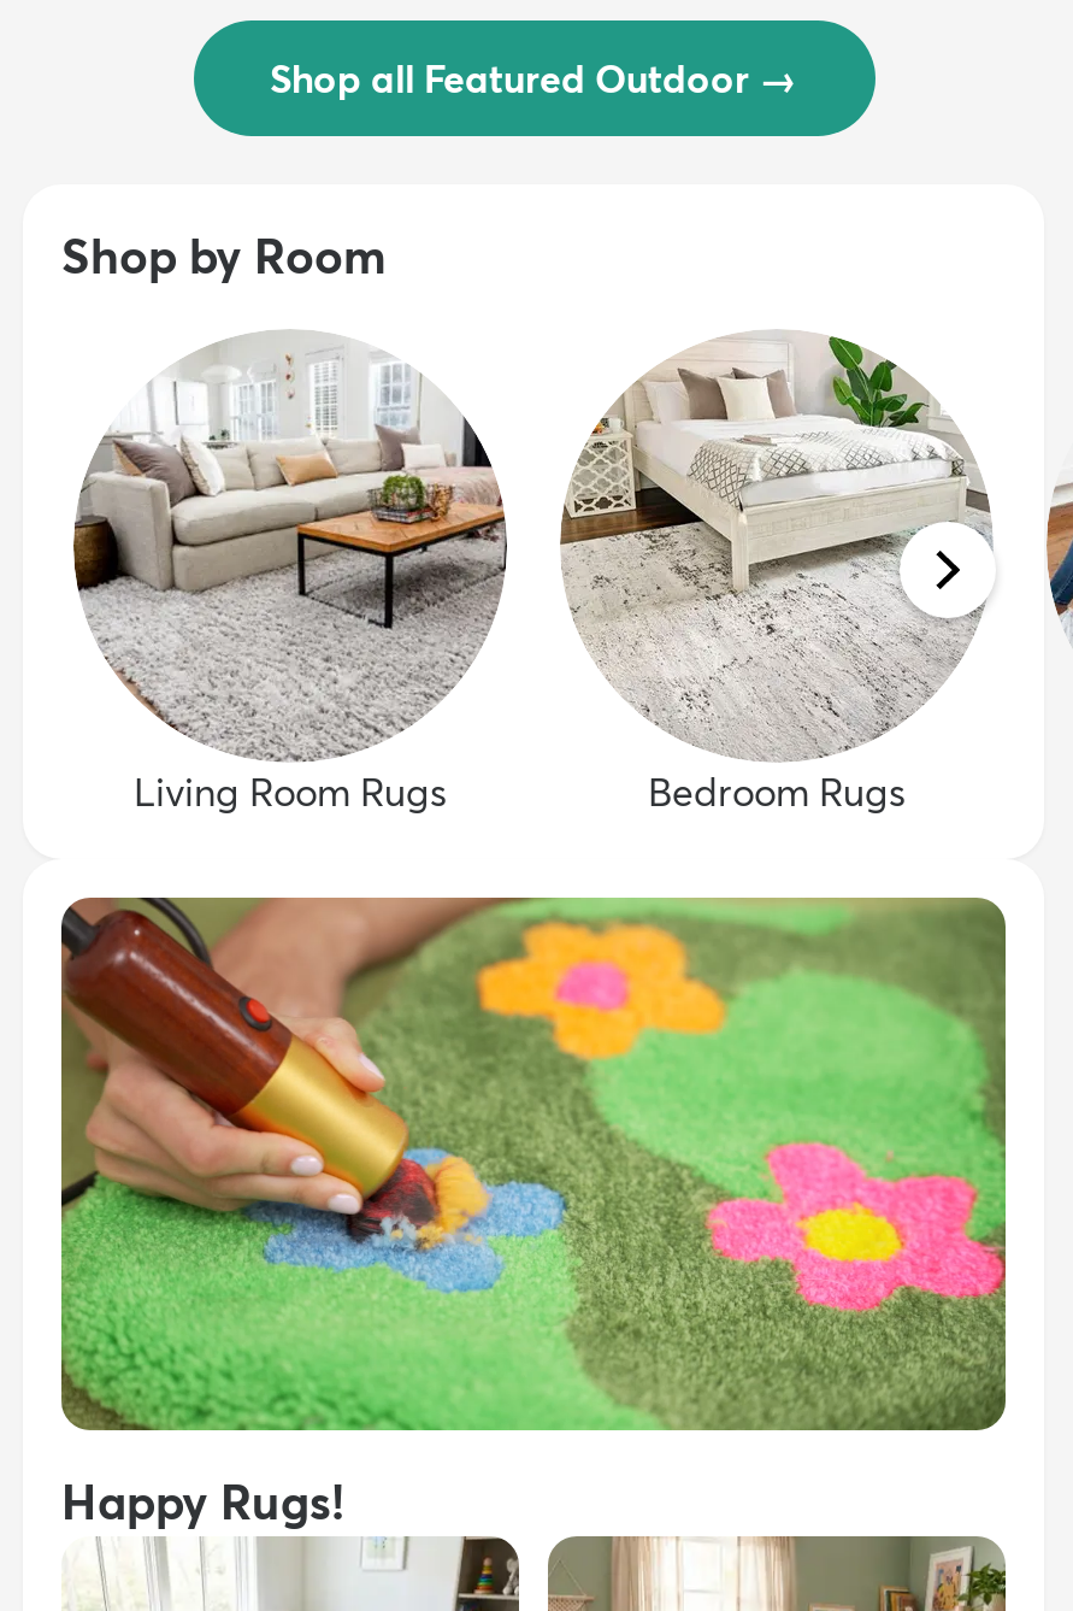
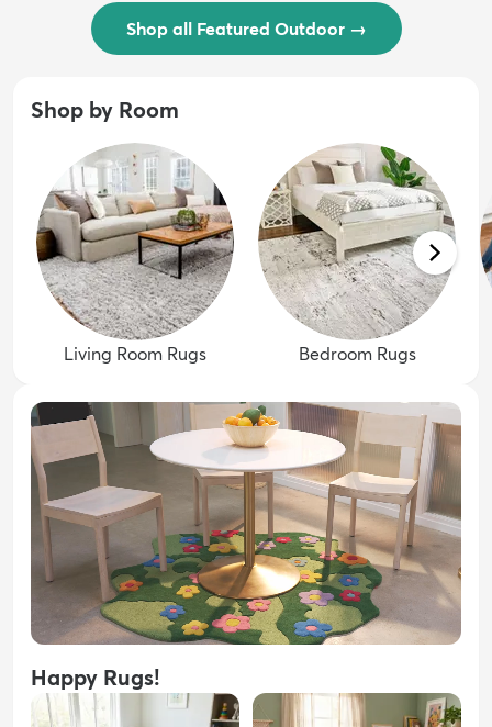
[61,895,1006,1433] [image] -> [31,401,461,646] [image]

